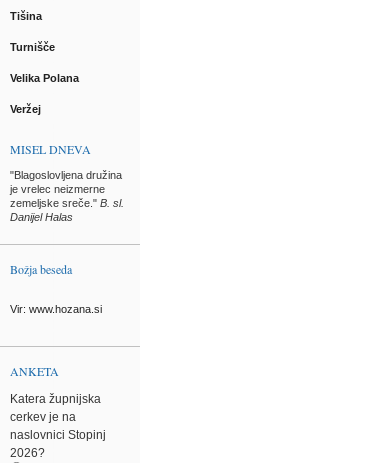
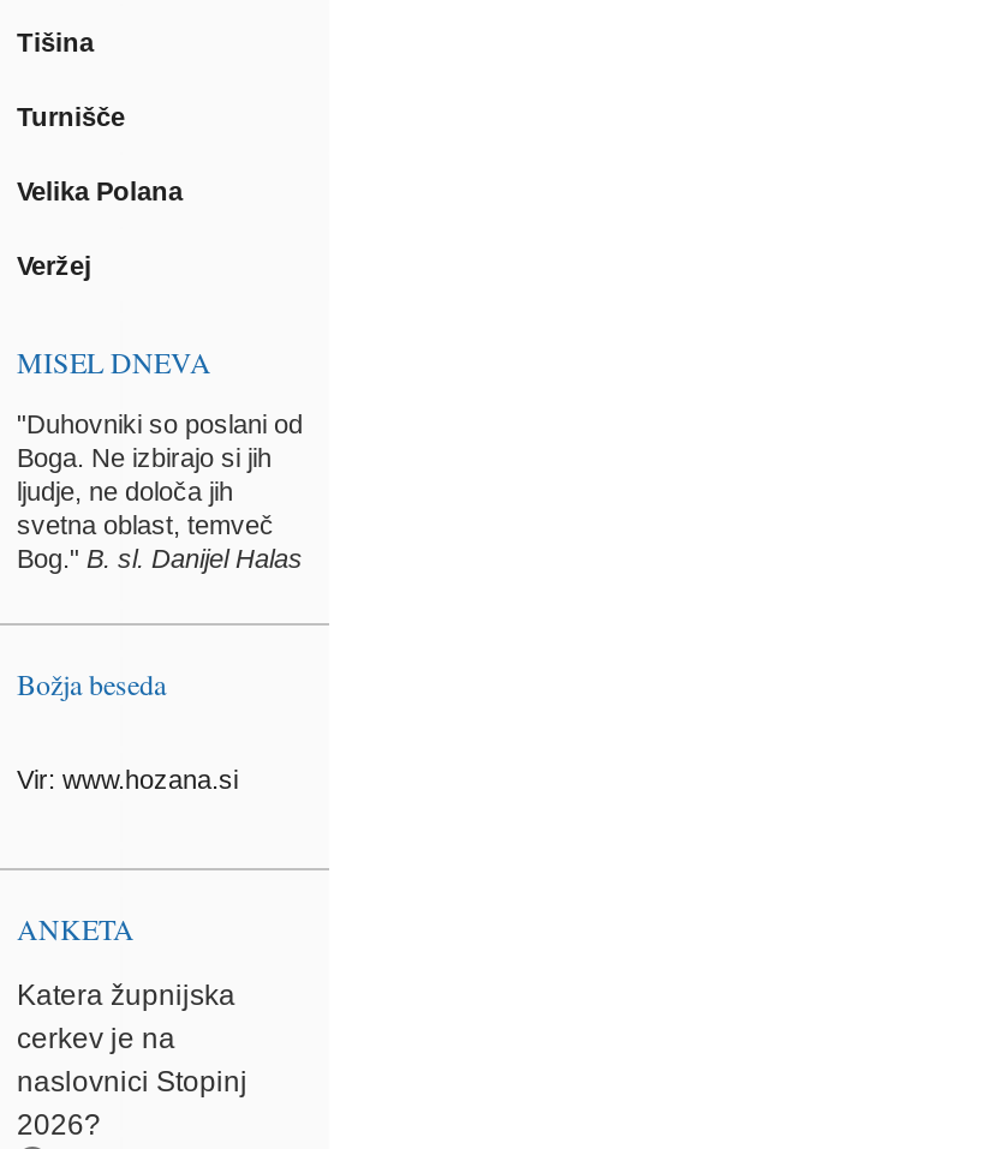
[10,169,124,223] "Blagoslovljena družina | je vrelec neizmerne | zemeljske sreče." B. sl. | Danijel Halas -> [17,409,303,573] "Duhovniki so poslani od | Boga. Ne izbirajo si jih | ljudje, ne določa jih | svetna oblast, temveč | Bog." B. sl. Danijel Halas

